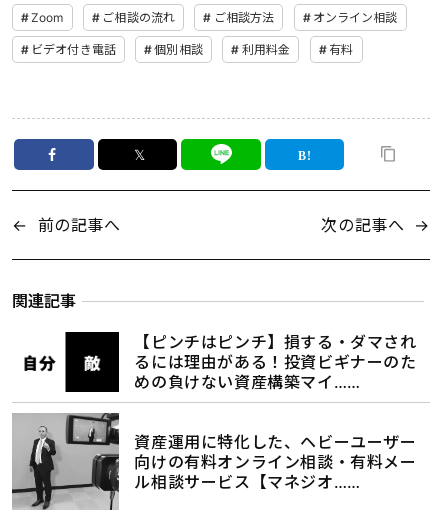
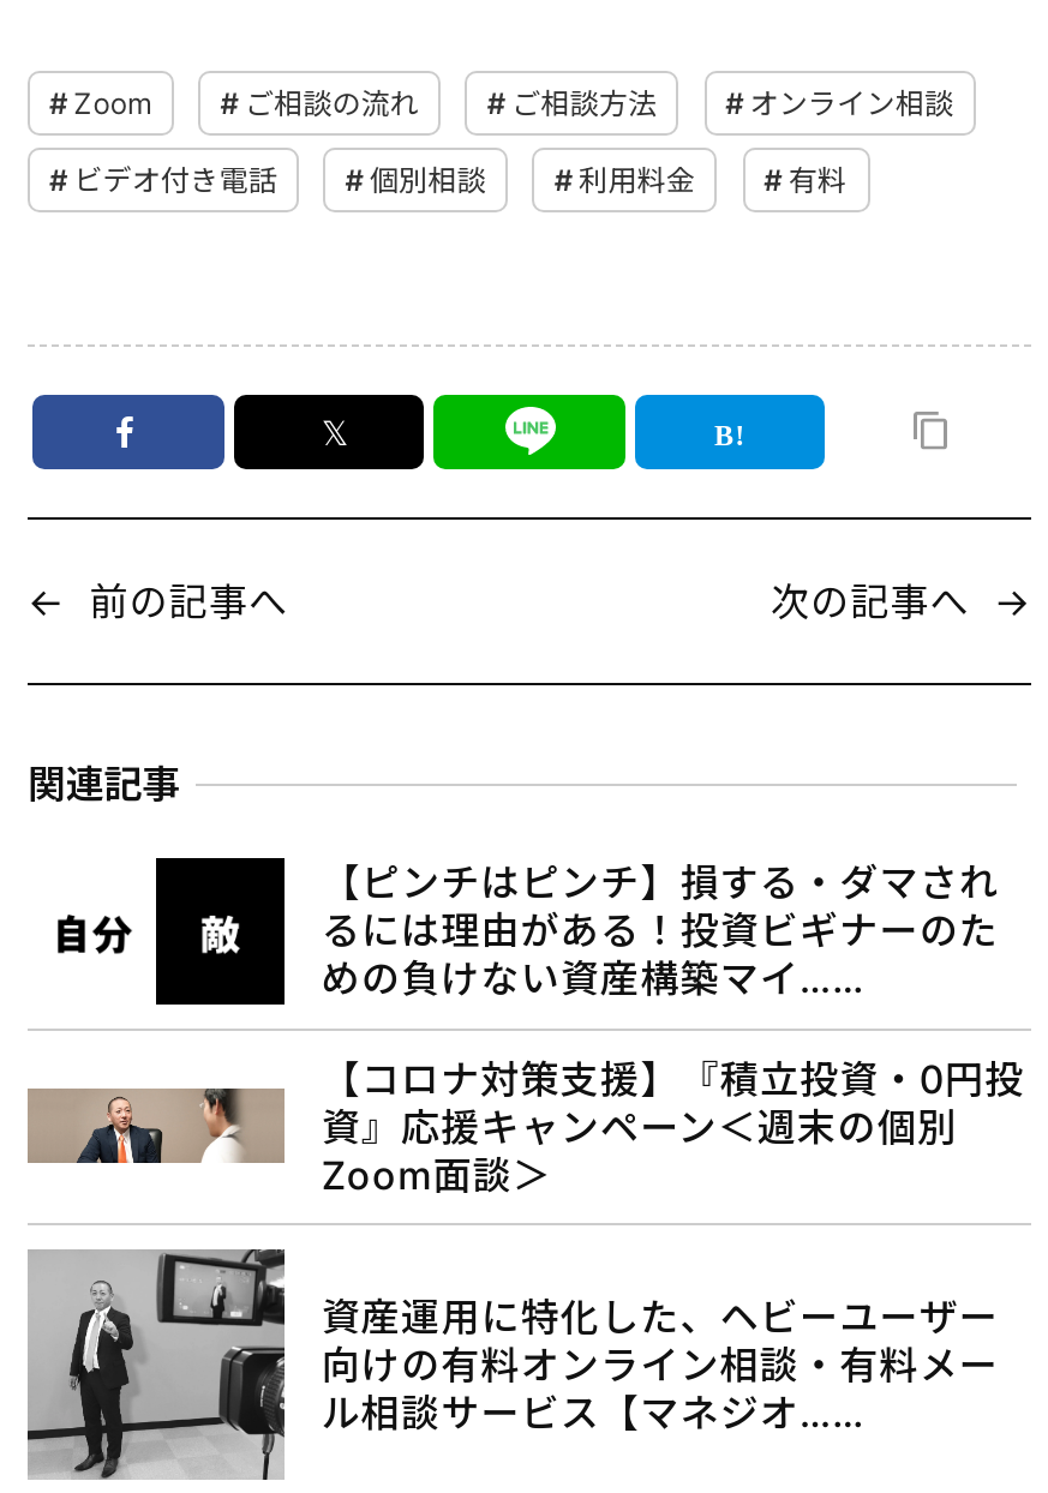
none -> [30,1053,1024,1198] [image] | 【コロナ対策支援】『積立投資・0円投 | 資』応援キャンペーン＜週末の個別 | Zoom面談＞

